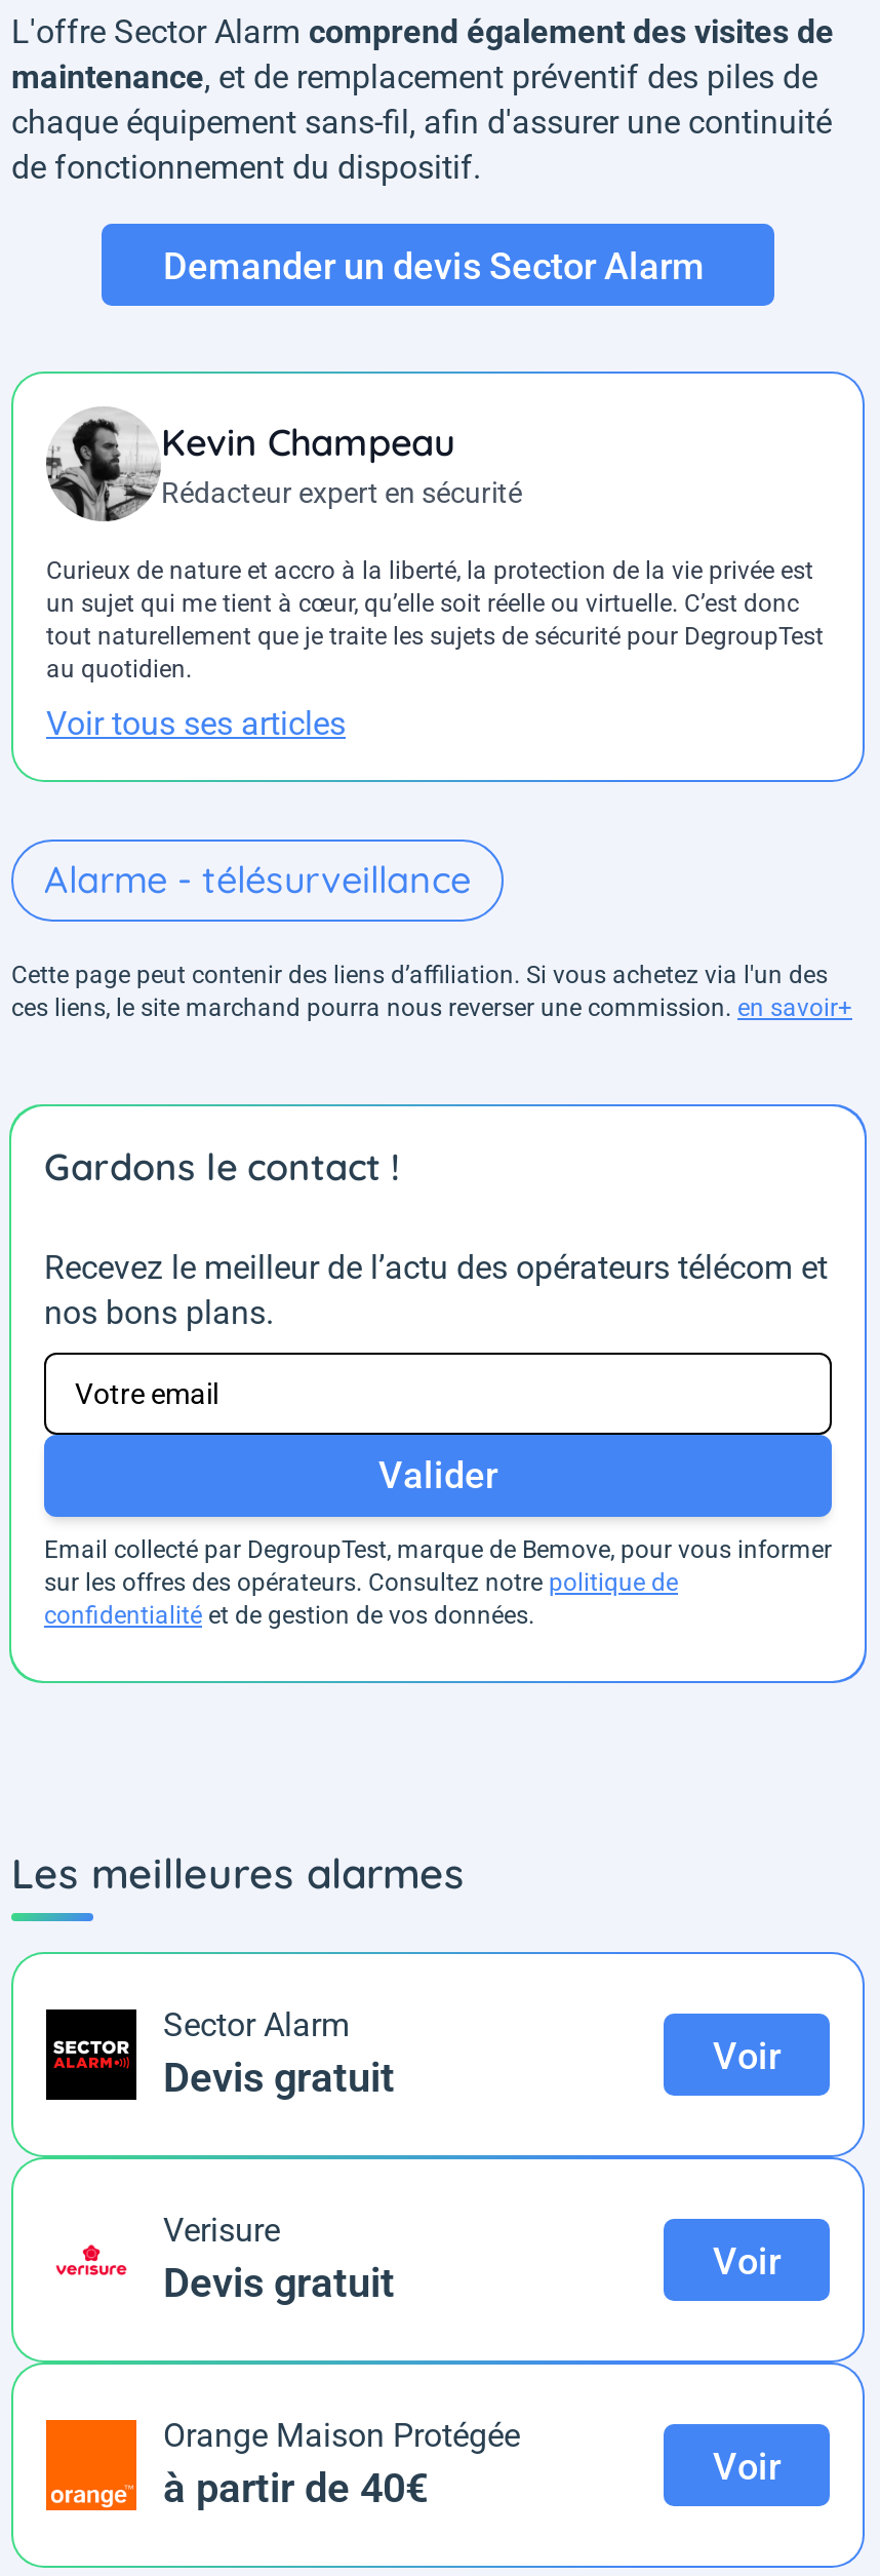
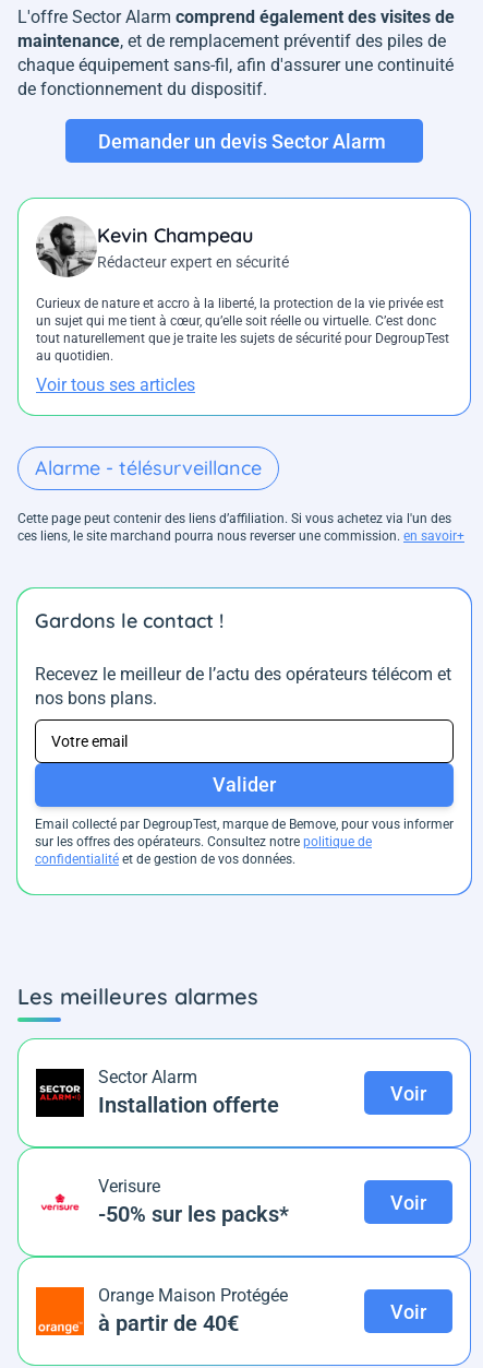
[163,2053,395,2102] Devis gratuit -> [98,1092,279,1118] Installation offerte
[163,2258,395,2308] Devis gratuit -> [98,1201,289,1227] -50% sur les packs*

